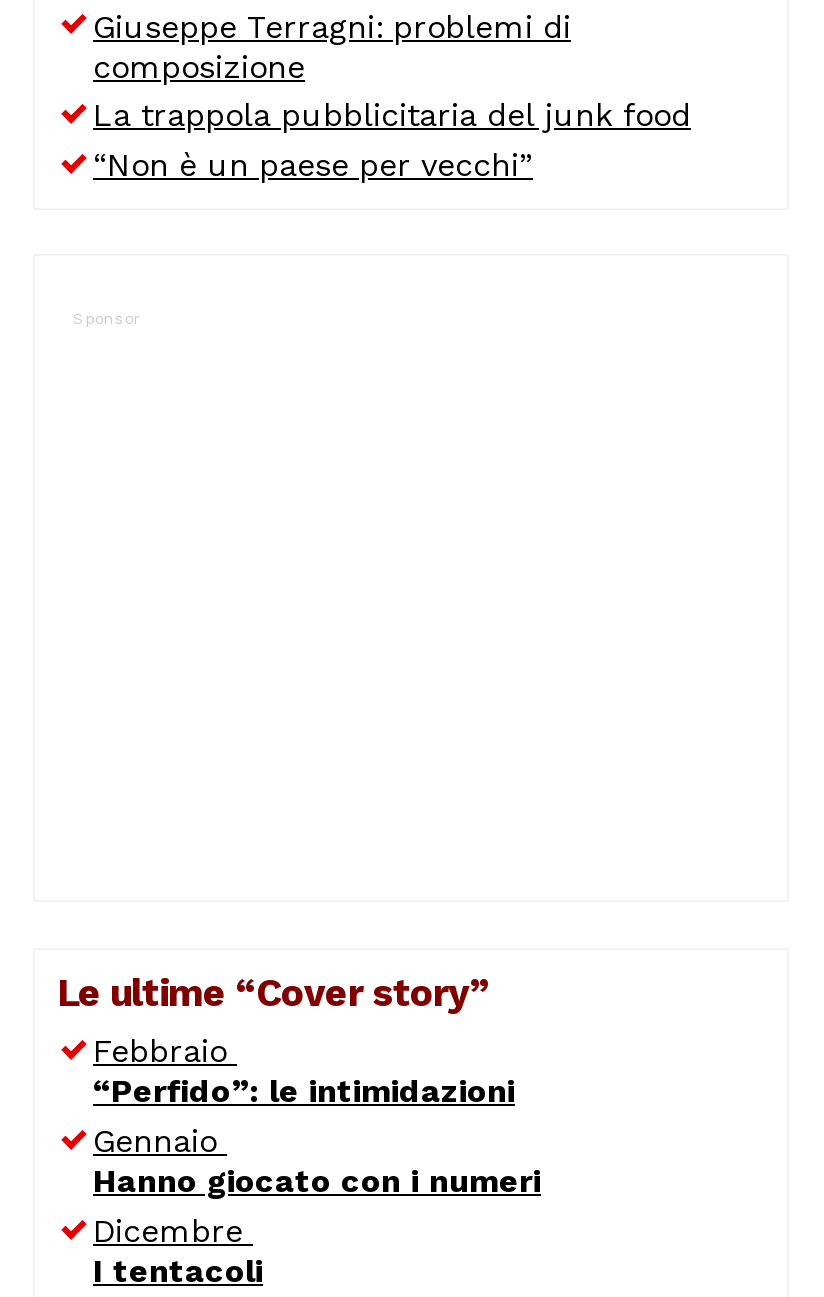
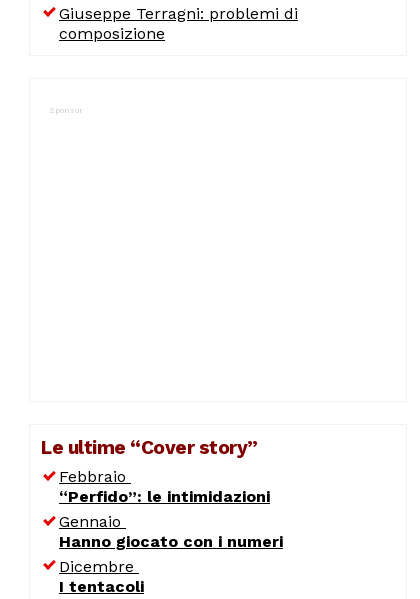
[93,97,691,185] La trappola pubblicitaria del junk food | “Non è un paese per vecchi” -> none

